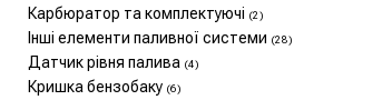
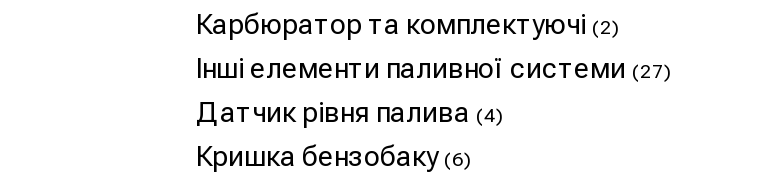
[28,29,293,47] Інші елементи паливної системи (28) -> [196,52,672,84] Інші елементи паливної системи (27)

